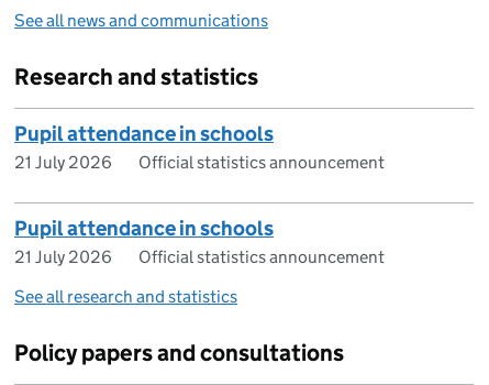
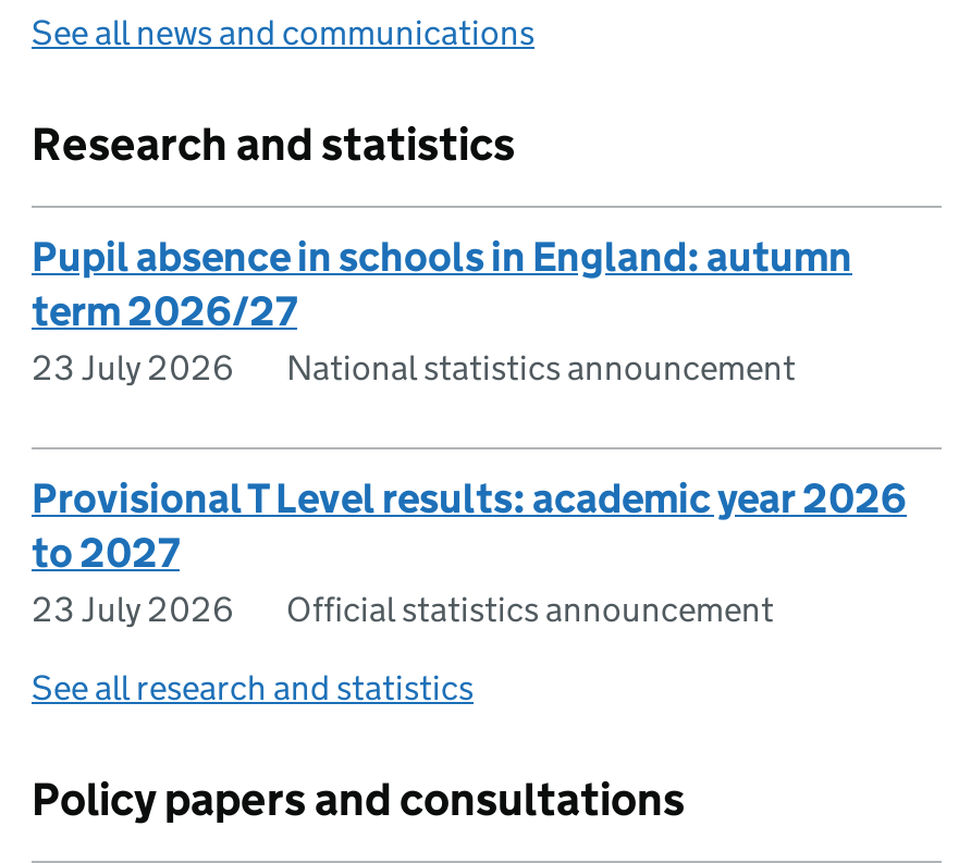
[14,121,385,173] Pupil attendance in schools | 21 July 2026 | Official statistics announcement -> [32,232,852,388] Pupil absence in schools in England: autumn | term 2026/27 | 23 July 2026 | National statistics announcement
[14,215,274,267] Pupil attendance in schools | 21 July 2026 -> [32,473,907,630] Provisional T Level results: academic year 2026 | to 2027 | 23 July 2026

